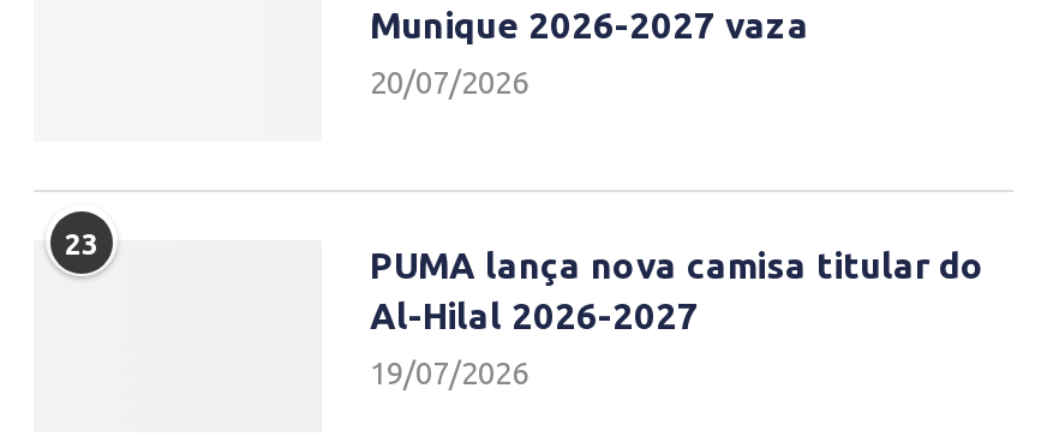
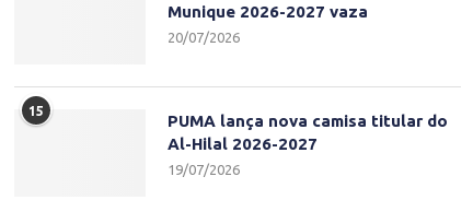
[65,228,98,260] 23 -> [28,104,44,118] 15

